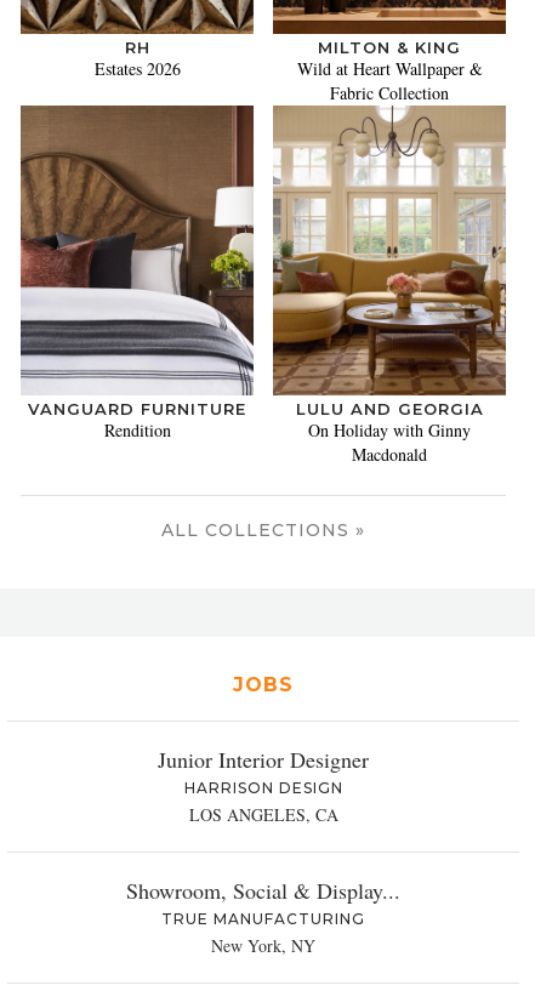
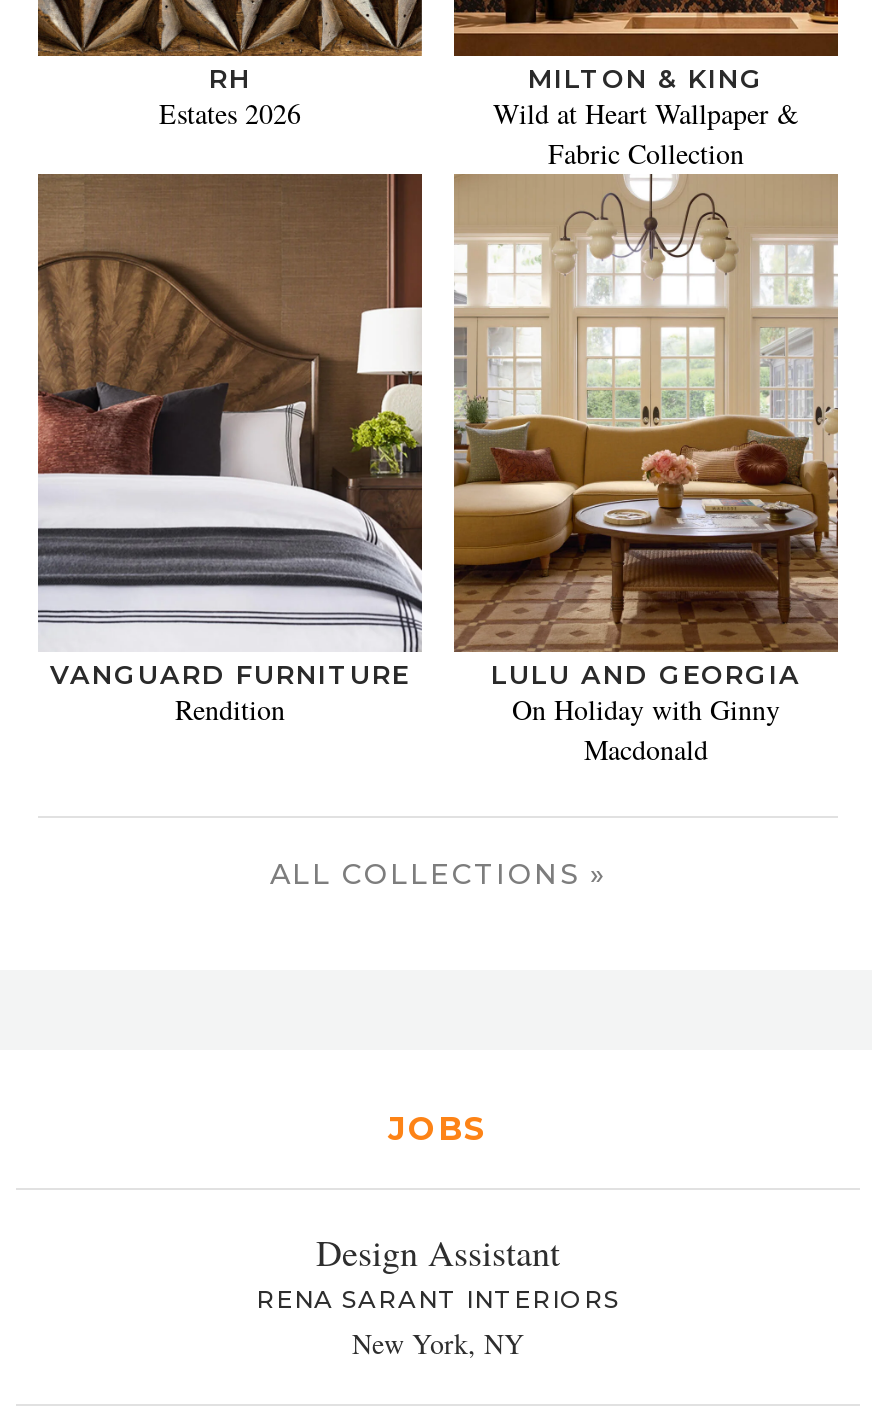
[126,744,400,927] Junior Interior Designer | HARRISON DESIGN | LOS ANGELES, CA | Showroom, Social & Display... | TRUE MANUFACTURING -> [256,1227,620,1313] Design Assistant | RENA SARANT INTERIORS

